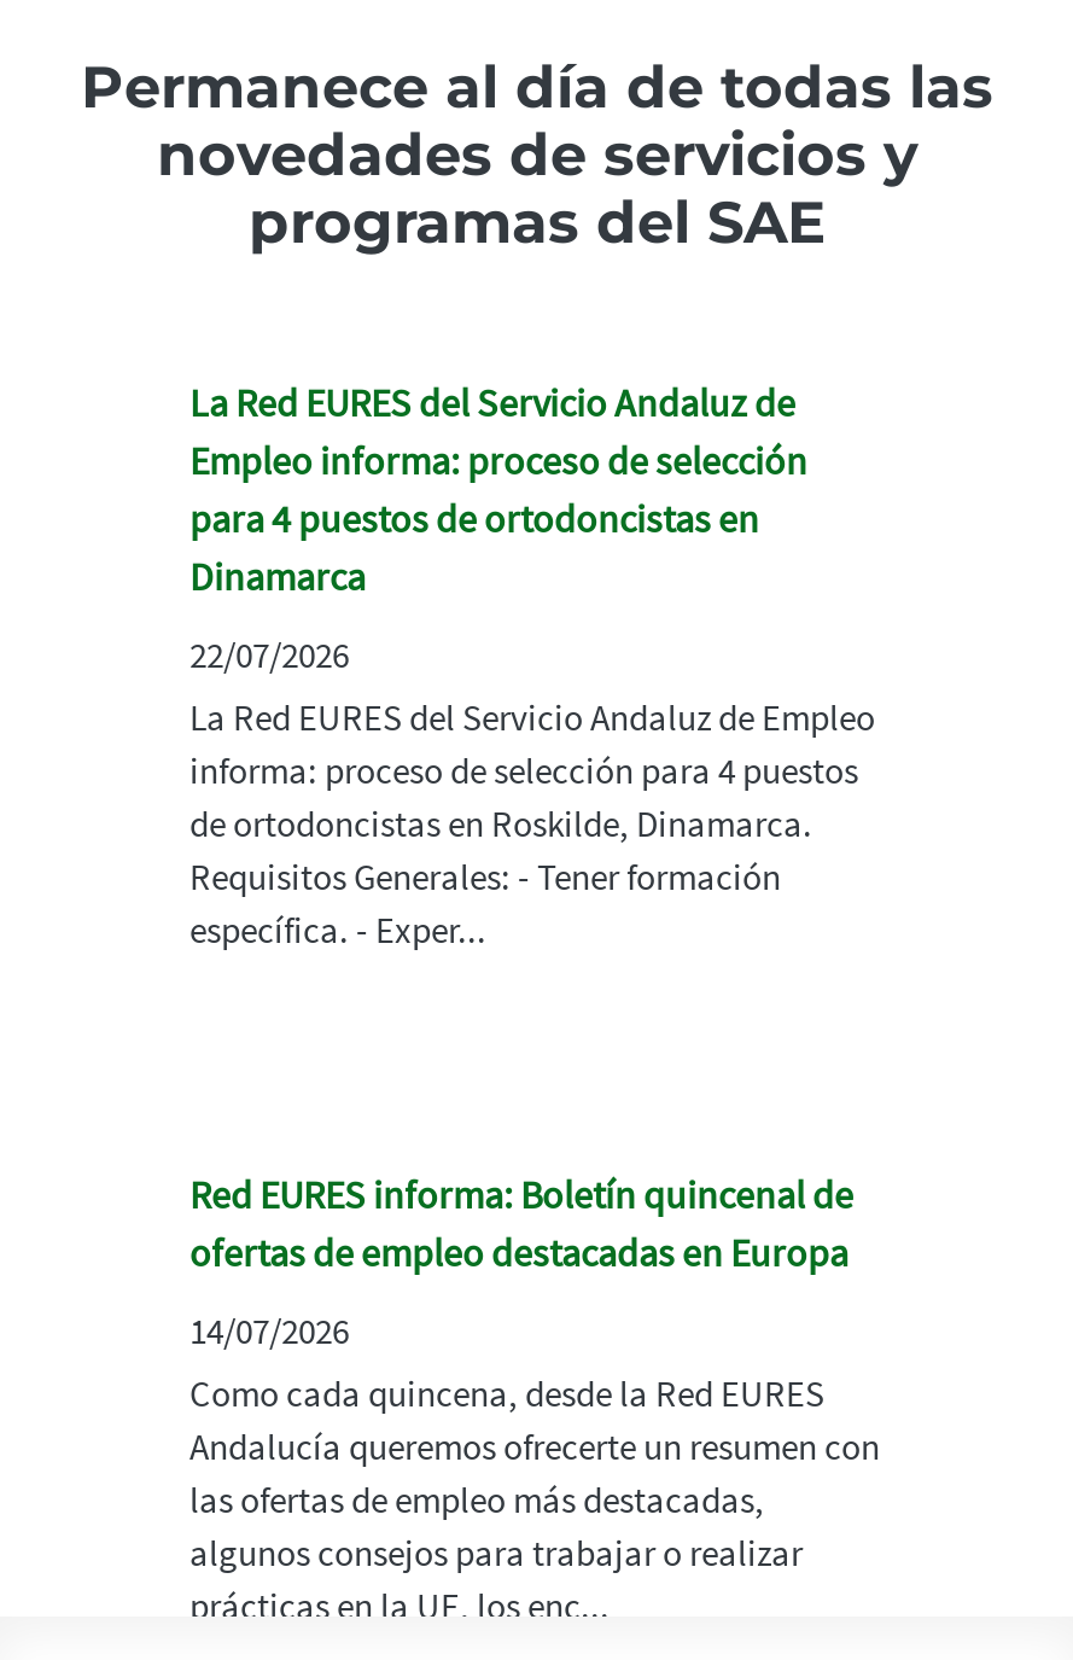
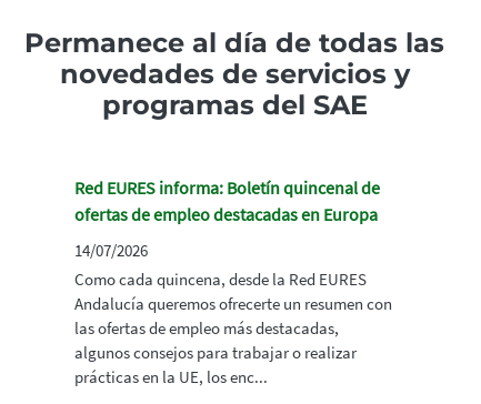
[189,378,875,953] La Red EURES del Servicio Andaluz de | Empleo informa: proceso de selección | para 4 puestos de ortodoncistas en | Dinamarca | 22/07/2026 | La Red EURES del Servicio Andaluz de Empleo | informa: proceso de selección para 4 puestos | de ortodoncistas en Roskilde, Dinamarca. | Requisitos Generales: - Tener formación | específica. - Exper... -> none

